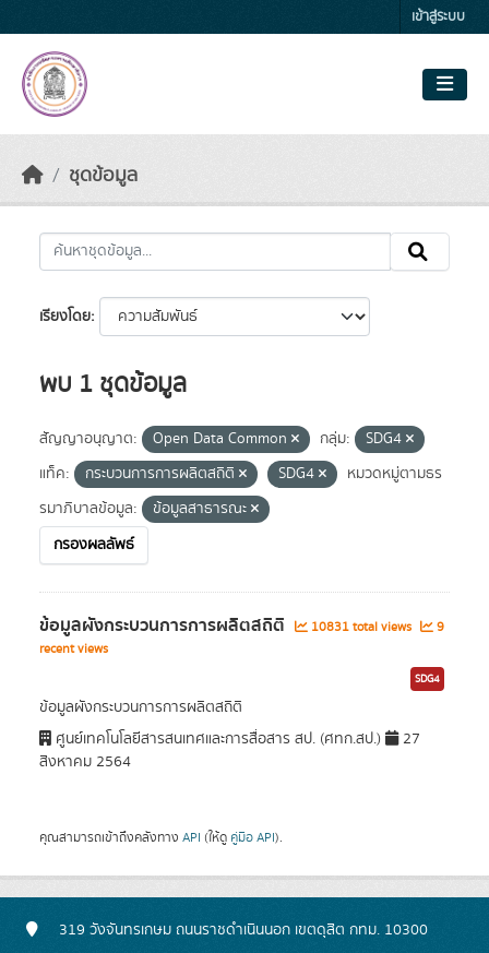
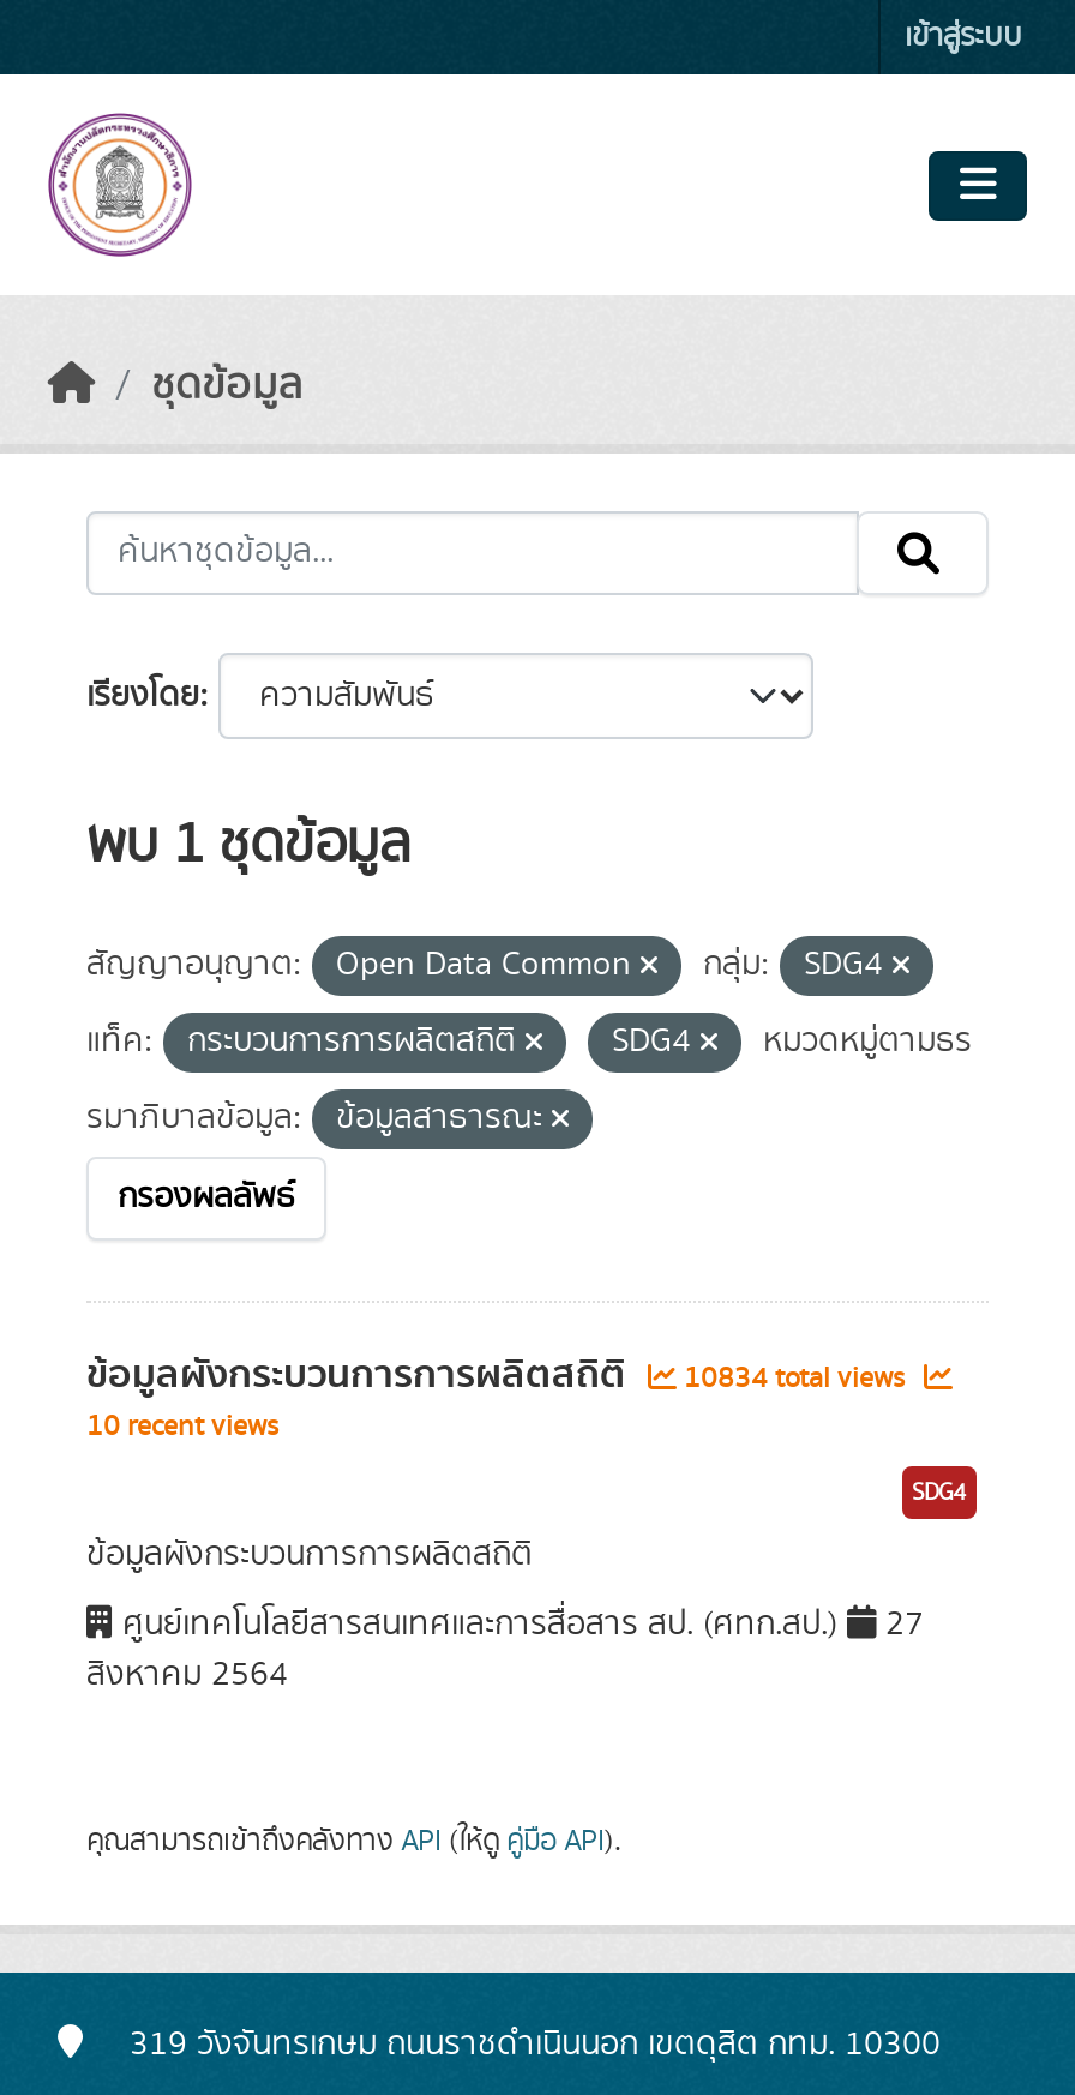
[39,618,444,658] 10831 total views | 9 | recent views -> [86,1358,912,1447] 10834 total views | 10 recent views

